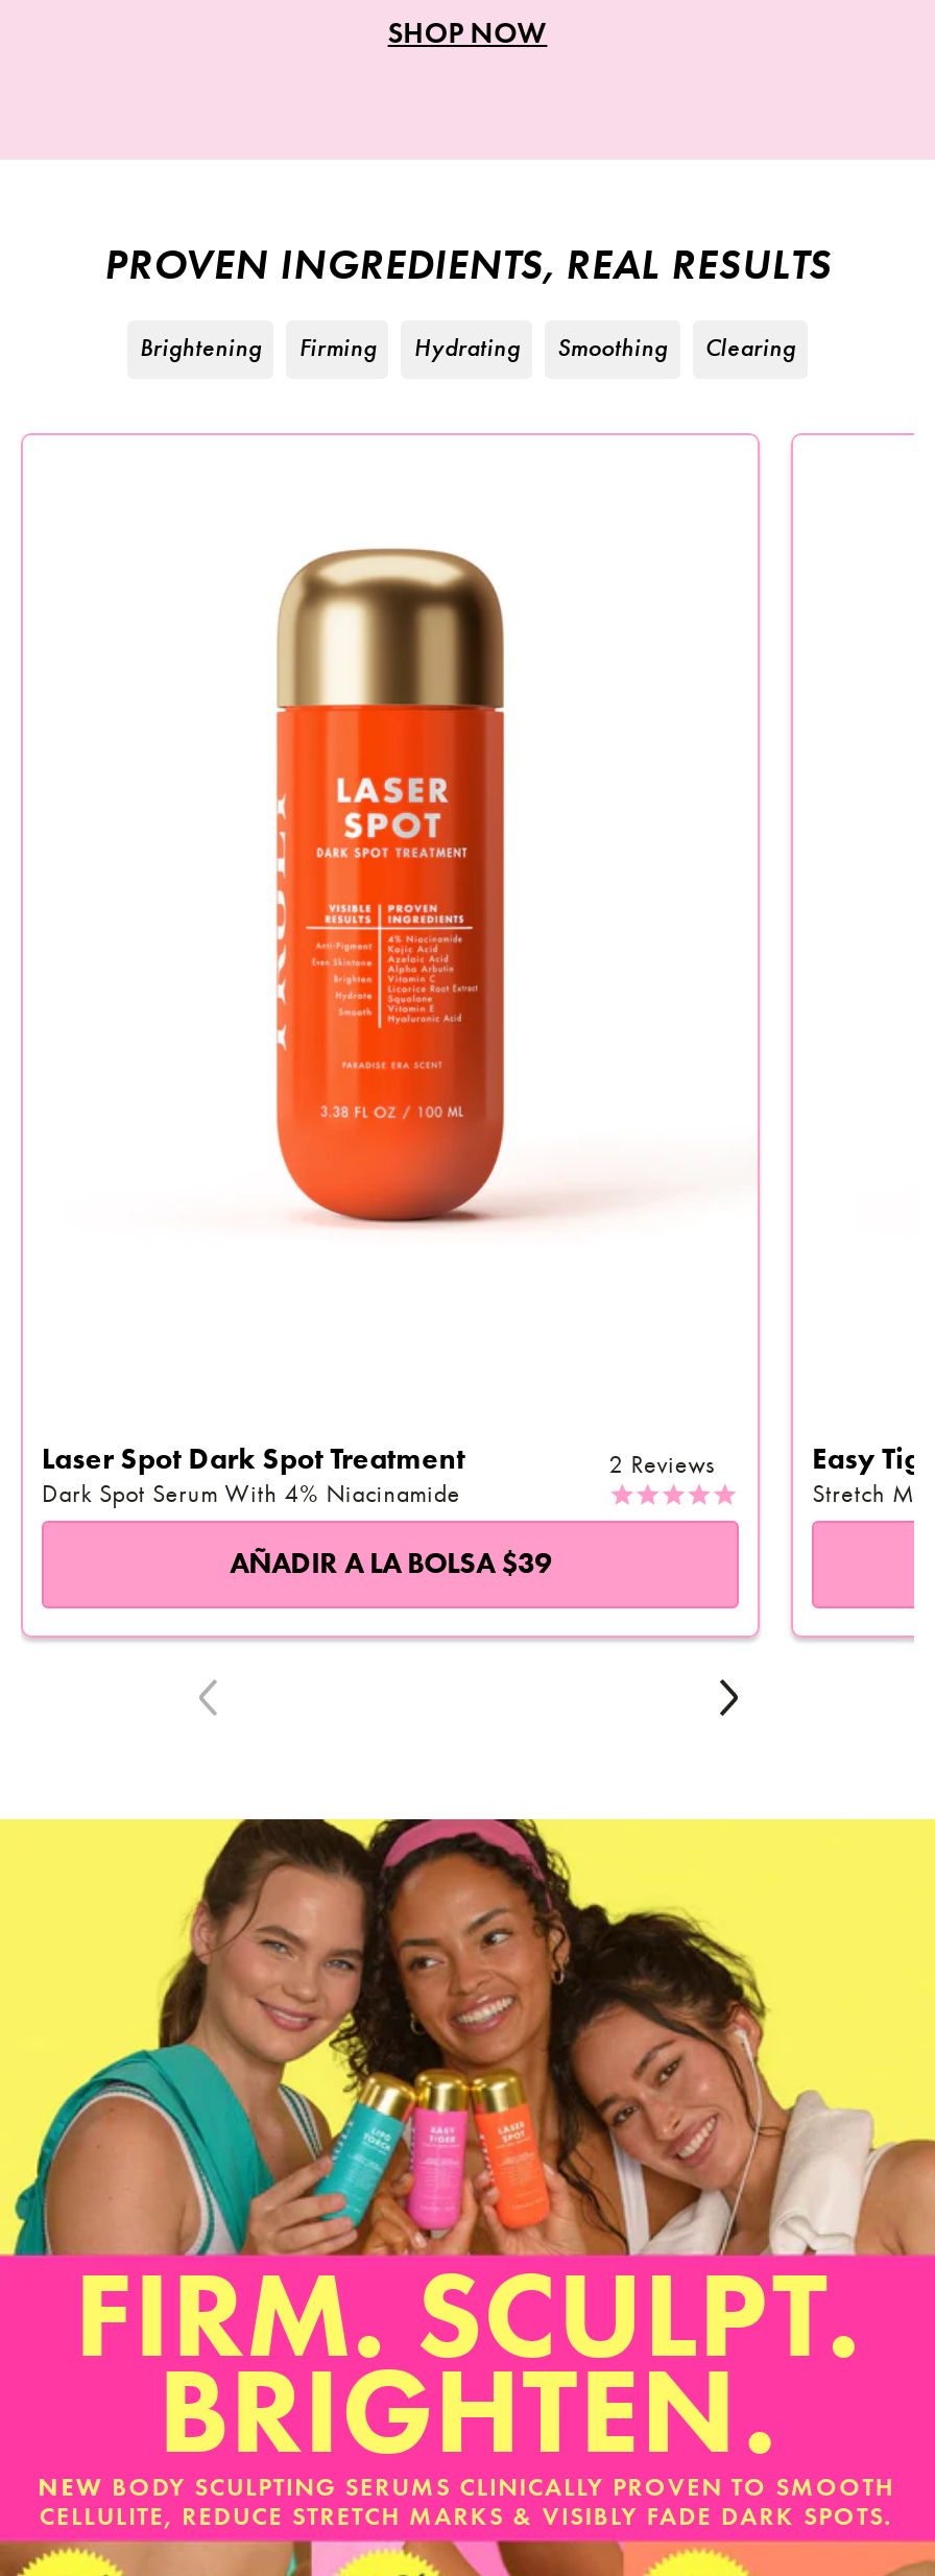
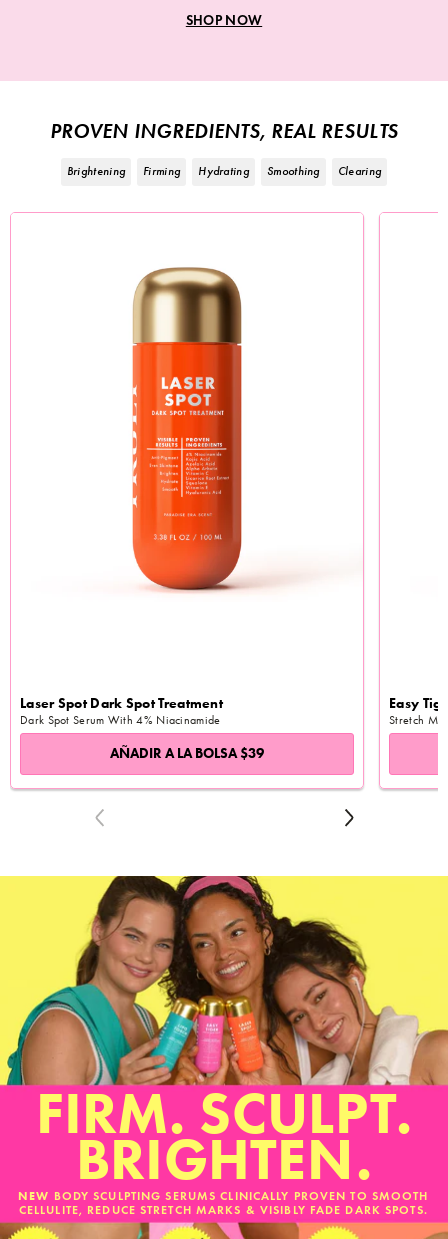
[609,1450,714,1479] 2 Reviews -> none

